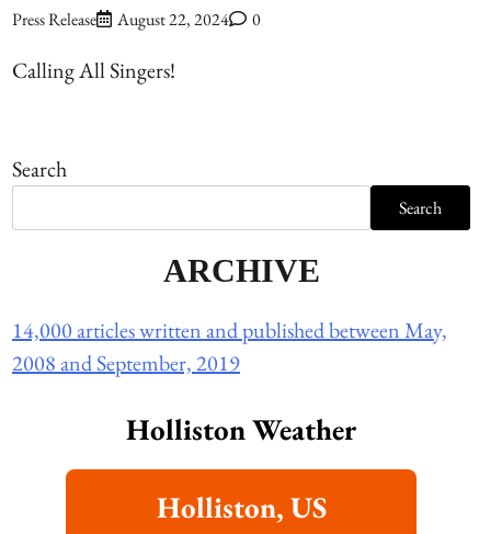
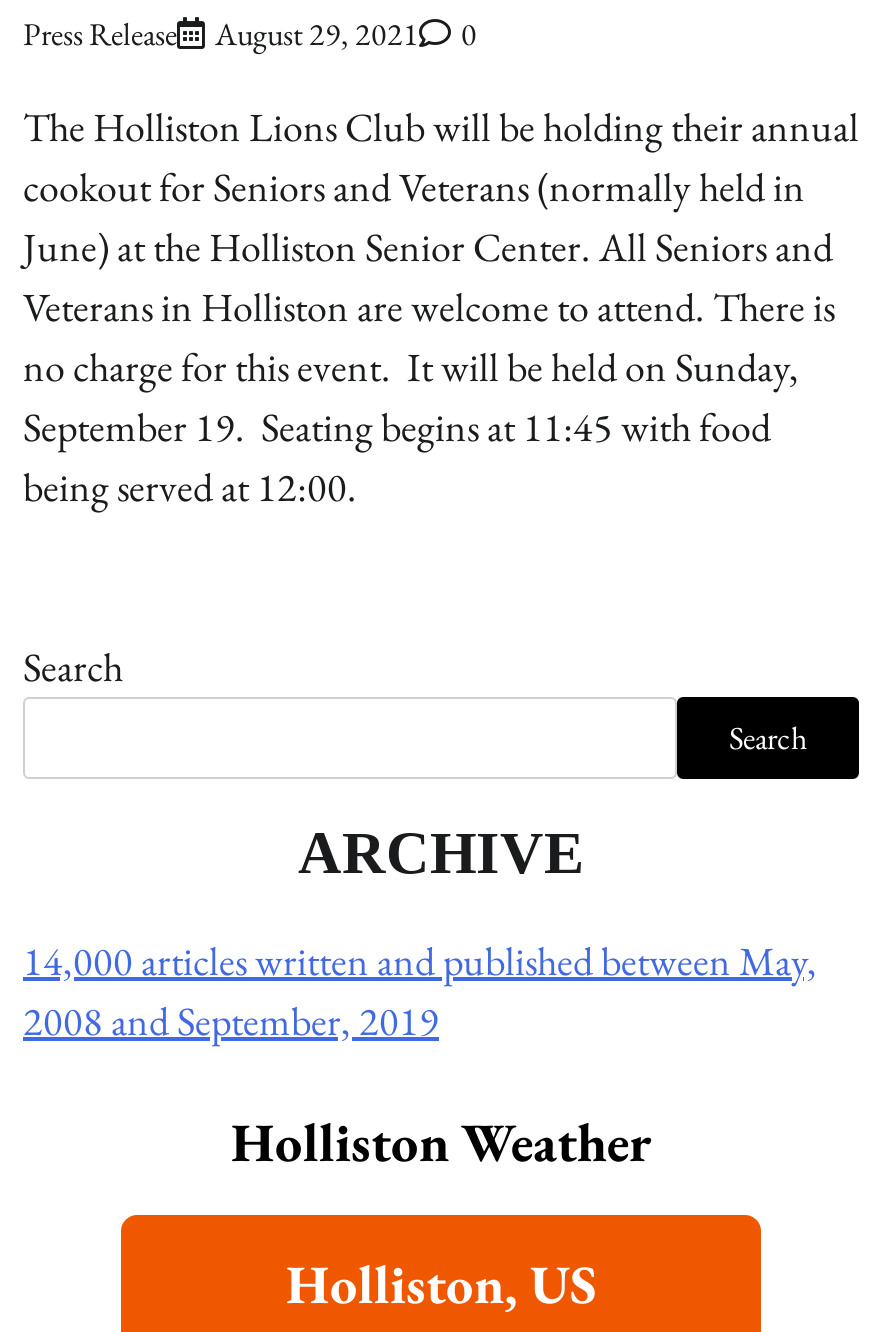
[12,8,261,31] Press Release August 22, 2024 0 -> [23,13,477,55] Press Release August 29, 2021 0
[12,56,175,85] Calling All Singers! -> [23,101,859,513] The Holliston Lions Club will be holding their annual | cookout for Seniors and Veterans (normally held in | June) at the Holliston Senior Center. All Seniors and | Veterans in Holliston are welcome to attend. There is | no charge for this event. It will be held on Sunday, | September 19. Seating begins at 11:45 with food | being served at 12:00.

